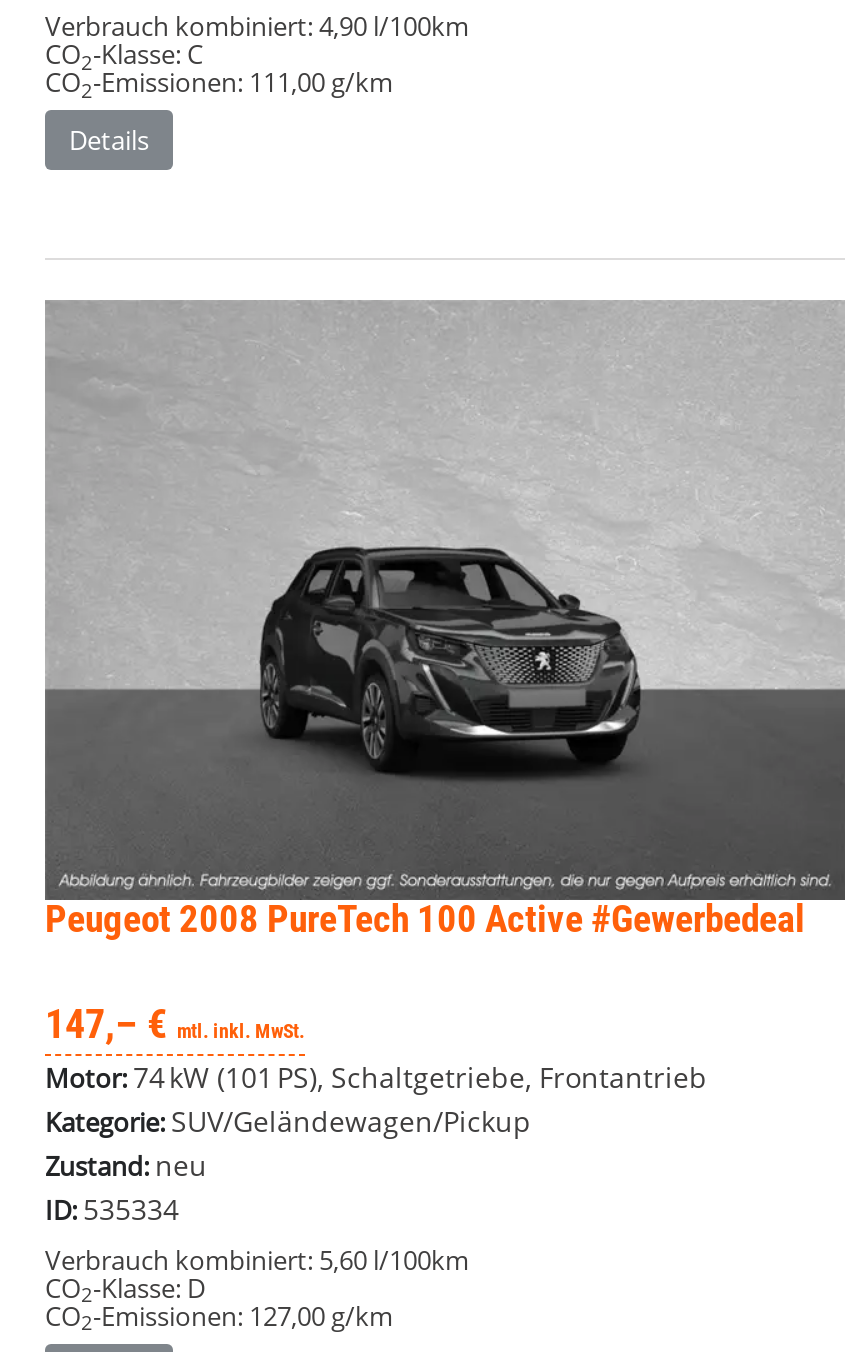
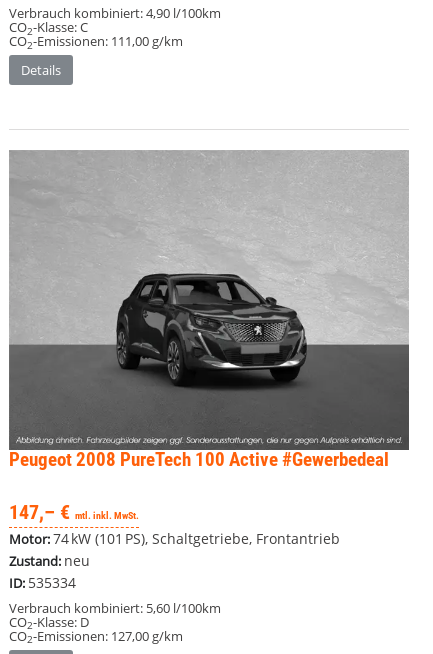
[45,1102,531,1140] Kategorie: SUV/Geländewagen/Pickup -> none

